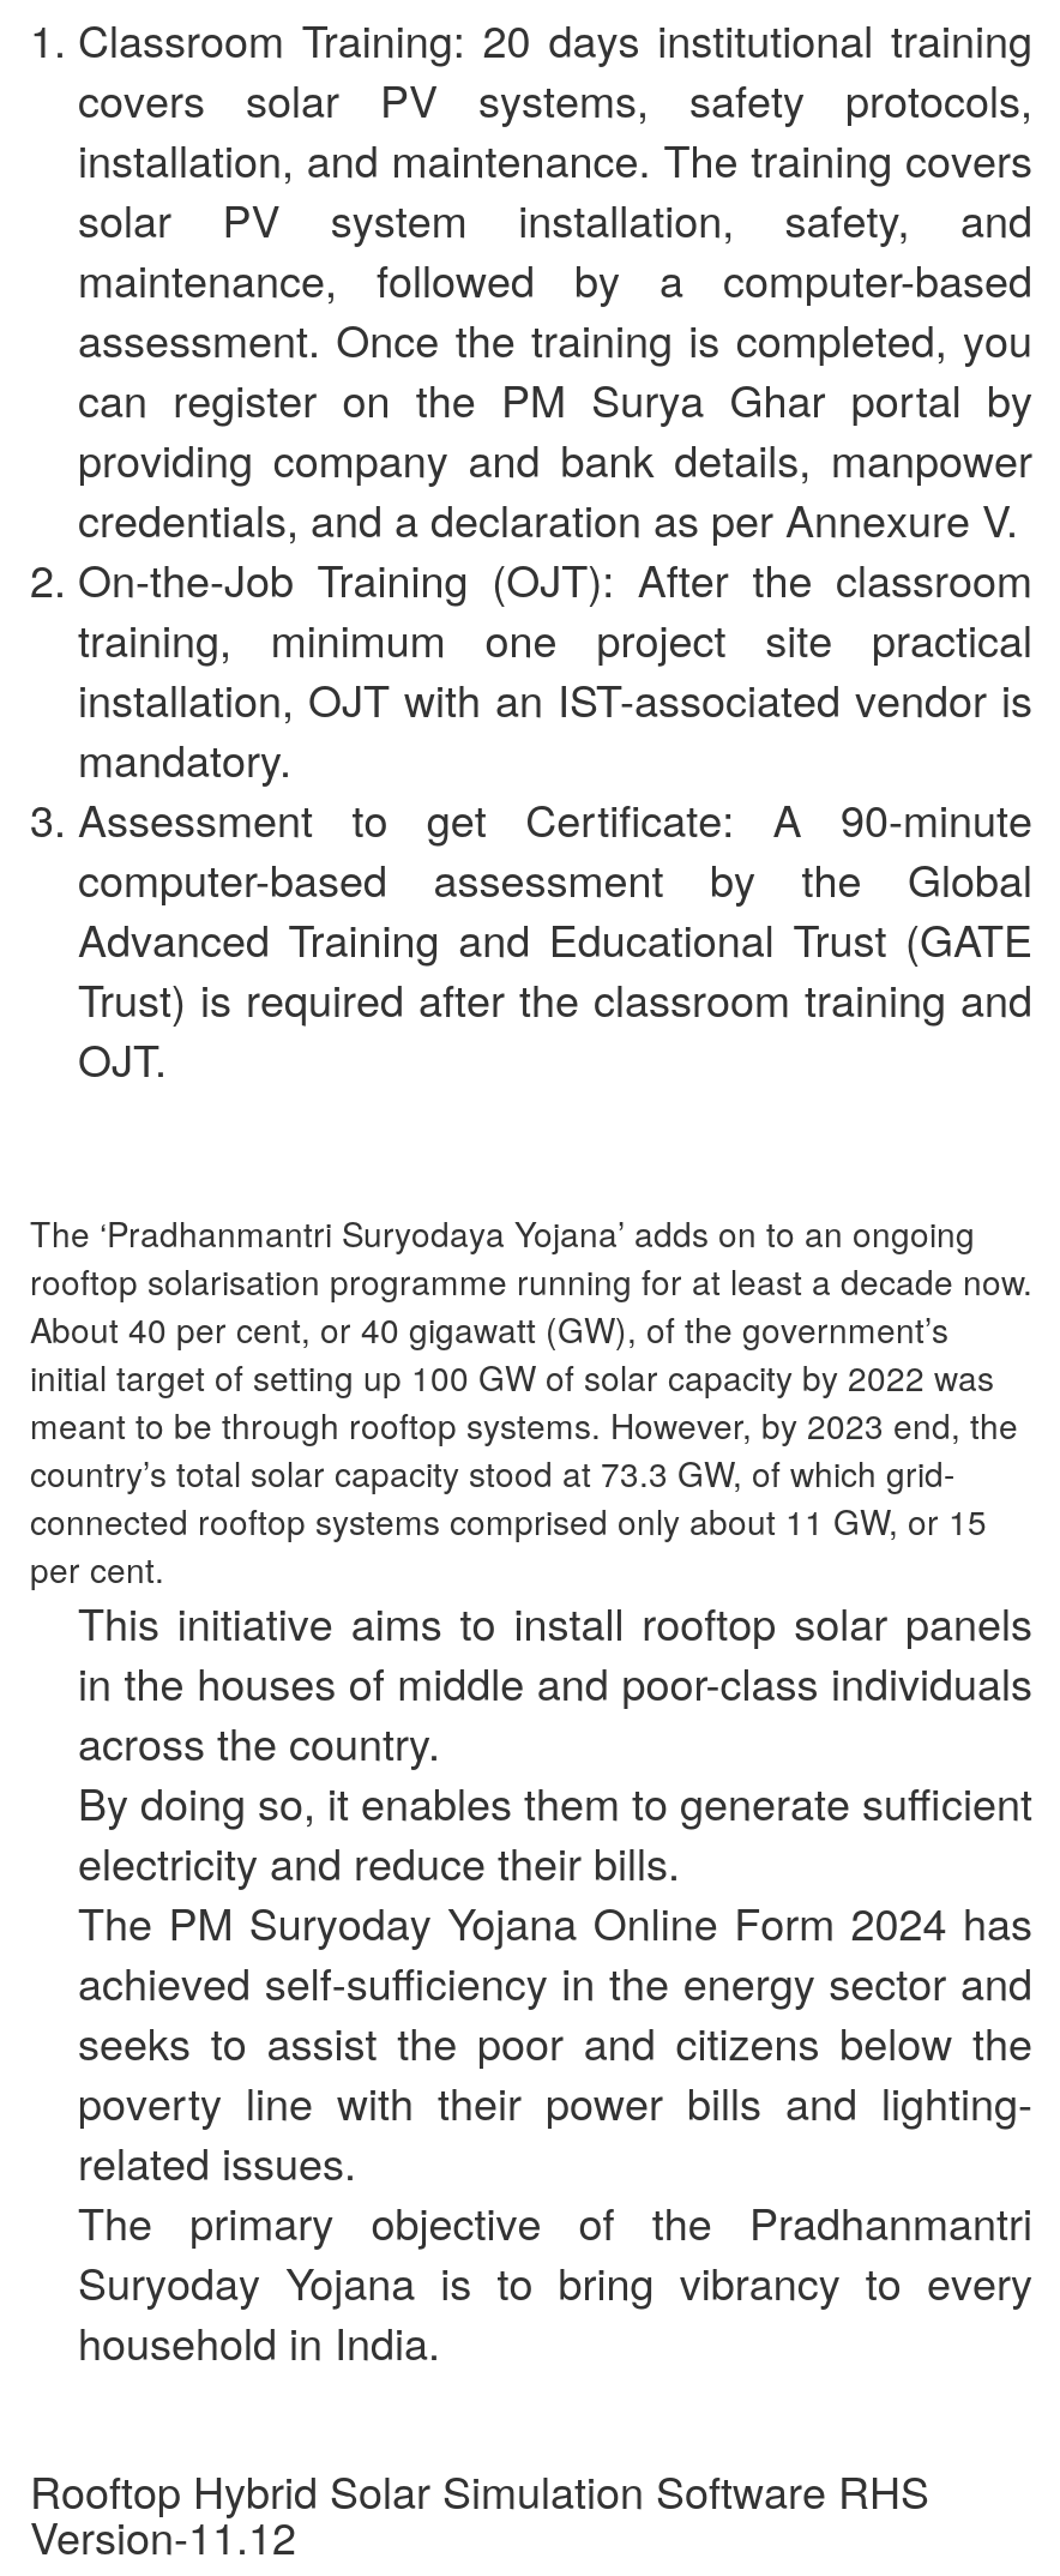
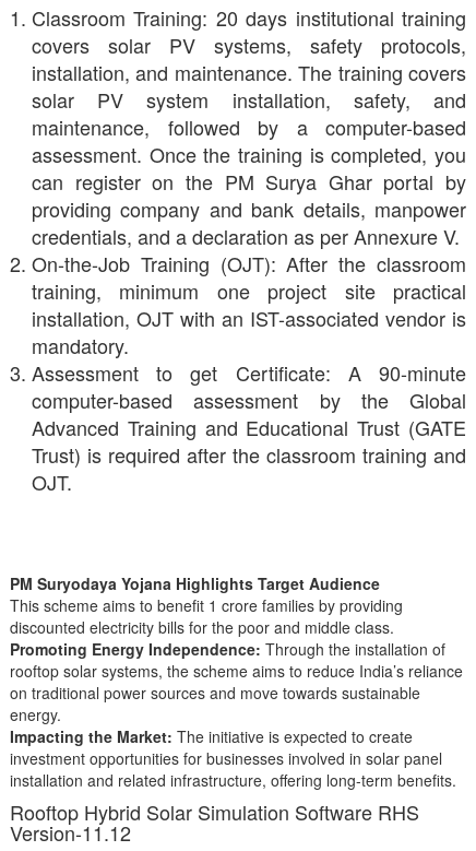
[30,1210,1032,2373] The ‘Pradhanmantri Suryodaya Yojana’ adds on to an ongoing | rooftop solarisation programme running for at least a decade now. | About 40 per cent, or 40 gigawatt (GW), of the government’s | initial target of setting up 100 GW of solar capacity by 2022 was | meant to be through rooftop systems. However, by 2023 end, the | country’s total solar capacity stood at 73.3 GW, of which grid- | connected rooftop systems comprised only about 11 GW, or 15 | per cent. | This initiative aims to install rooftop solar panels | in the houses of middle and poor-class individuals | across the country. | By doing so, it enables them to generate sufficient | electricity and reduce their bills. | The PM Suryoday Yojana Online Form 2024 has | achieved self-sufficiency in the energy sector and | seeks to assist the poor and citizens below the | poverty line with their power bills and lighting- | related issues. | The primary objective of the Pradhanmantri | Suryoday Yojana is to bring vibrancy to every | household in India. -> [10,573,463,791] PM Suryodaya Yojana Highlights Target Audience | This scheme aims to benefit 1 crore families by providing | discounted electricity bills for the poor and middle class. | Promoting Energy Independence: Through the installation of | rooftop solar systems, the scheme aims to reduce India’s reliance | on traditional power sources and move towards sustainable | energy. | Impacting the Market: The initiative is expected to create | investment opportunities for businesses involved in solar panel | installation and related infrastructure, offering long-term benefits.

